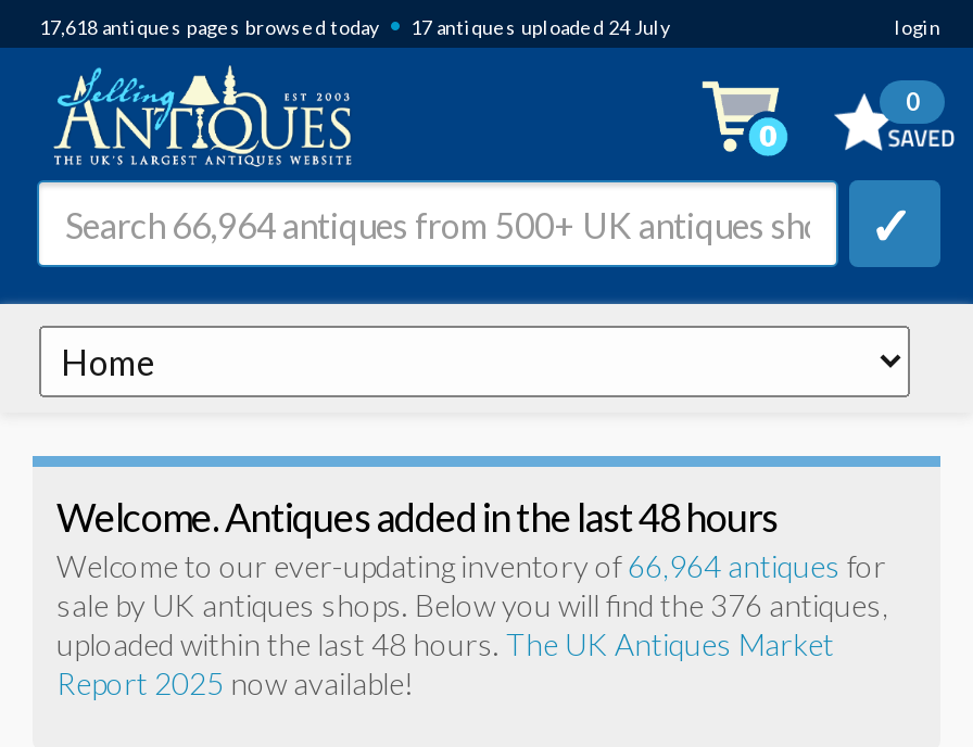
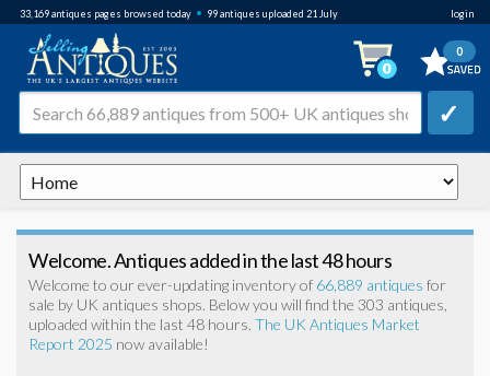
[39,4,671,41] 17,618antiques pages browsedtoday • 17 antiques uploaded 24 July -> [20,2,338,21] 33,169antiques pages browsedtoday • 99 antiques uploaded 21 July
[56,547,886,584] Welcome to our ever-updating inventory of 66,964 antiques for -> [28,275,446,294] Welcome to our ever-updating inventory of 66,889 antiques for
[56,586,888,623] sale by UK antiques shops. Below you will find the 376 antiques, -> [28,295,447,314] sale by UK antiques shops. Below you will find the 303 antiques,

